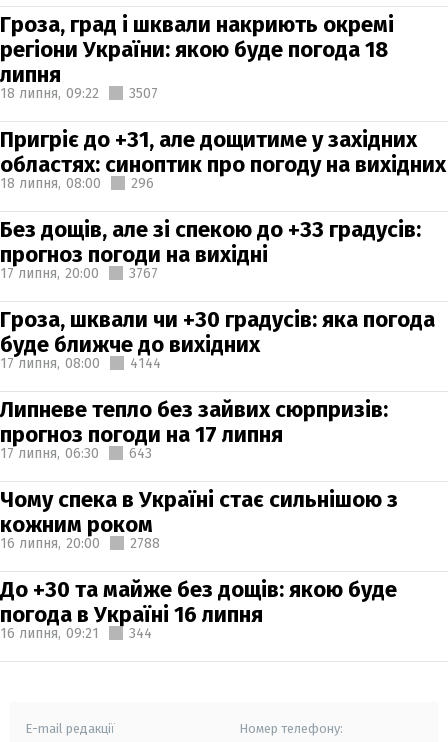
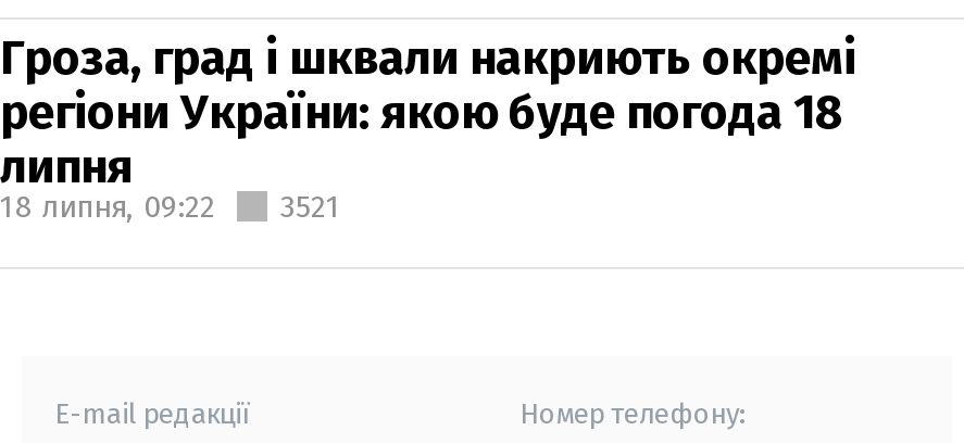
[0,84,446,641] 3507 | Пригріє до +31, але дощитиме у західних | областях: синоптик про погоду на вихідних | 18 липня, 08:00 | 296 | Без дощів, але зі спекою до +33 градусів: | прогноз погоди на вихідні | 17 липня, 20:00 | 3767 | Гроза, шквали чи +30 градусів: яка погода | буде ближче до вихідних | 17 липня, 08:00 | 4144 | Липневе тепло без зайвих сюрпризів: | прогноз погоди на 17 липня | 17 липня, 06:30 | 643 | Чому спека в Україні стає сильнішою з | кожним роком | 16 липня, 20:00 | 2788 | До +30 та майже без дощів: якою буде | погода в Україні 16 липня | 16 липня, 09:21 | 344 -> [280,188,341,225] 3521

